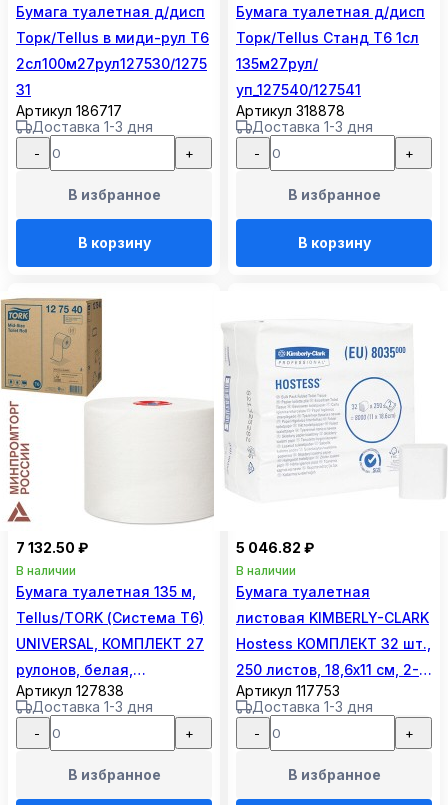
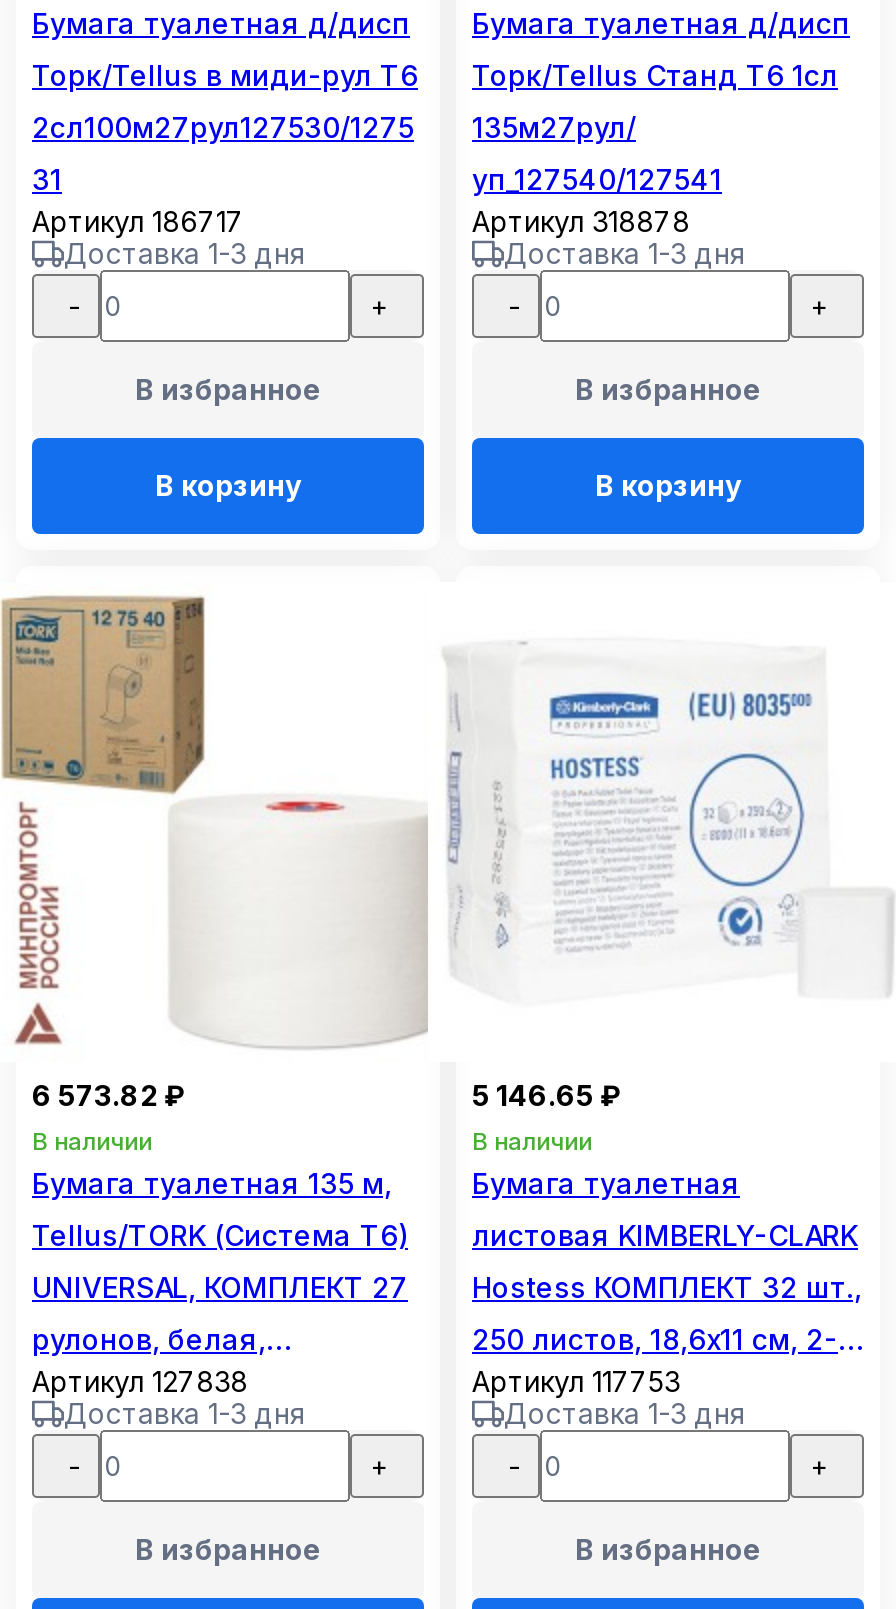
[16,539,88,556] 7 132.50 ₽ -> [32,1078,184,1112] 6 573.82 ₽
[236,539,314,556] 5 046.82 ₽ -> [472,1078,620,1112] 5 146.65 ₽

